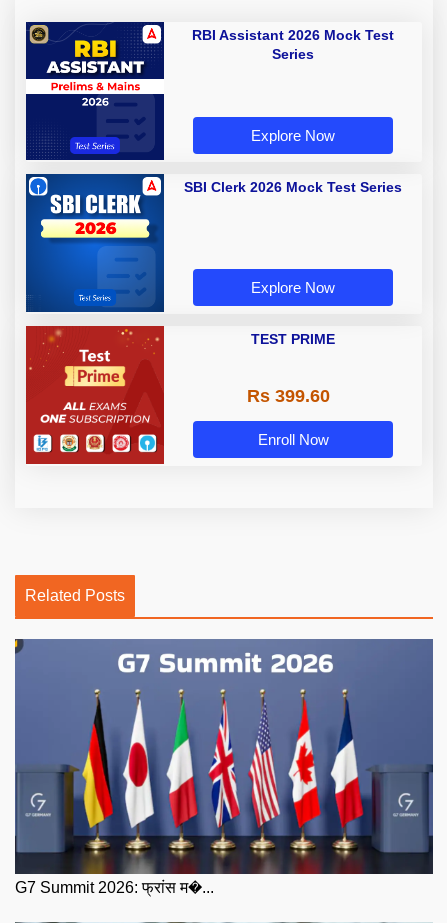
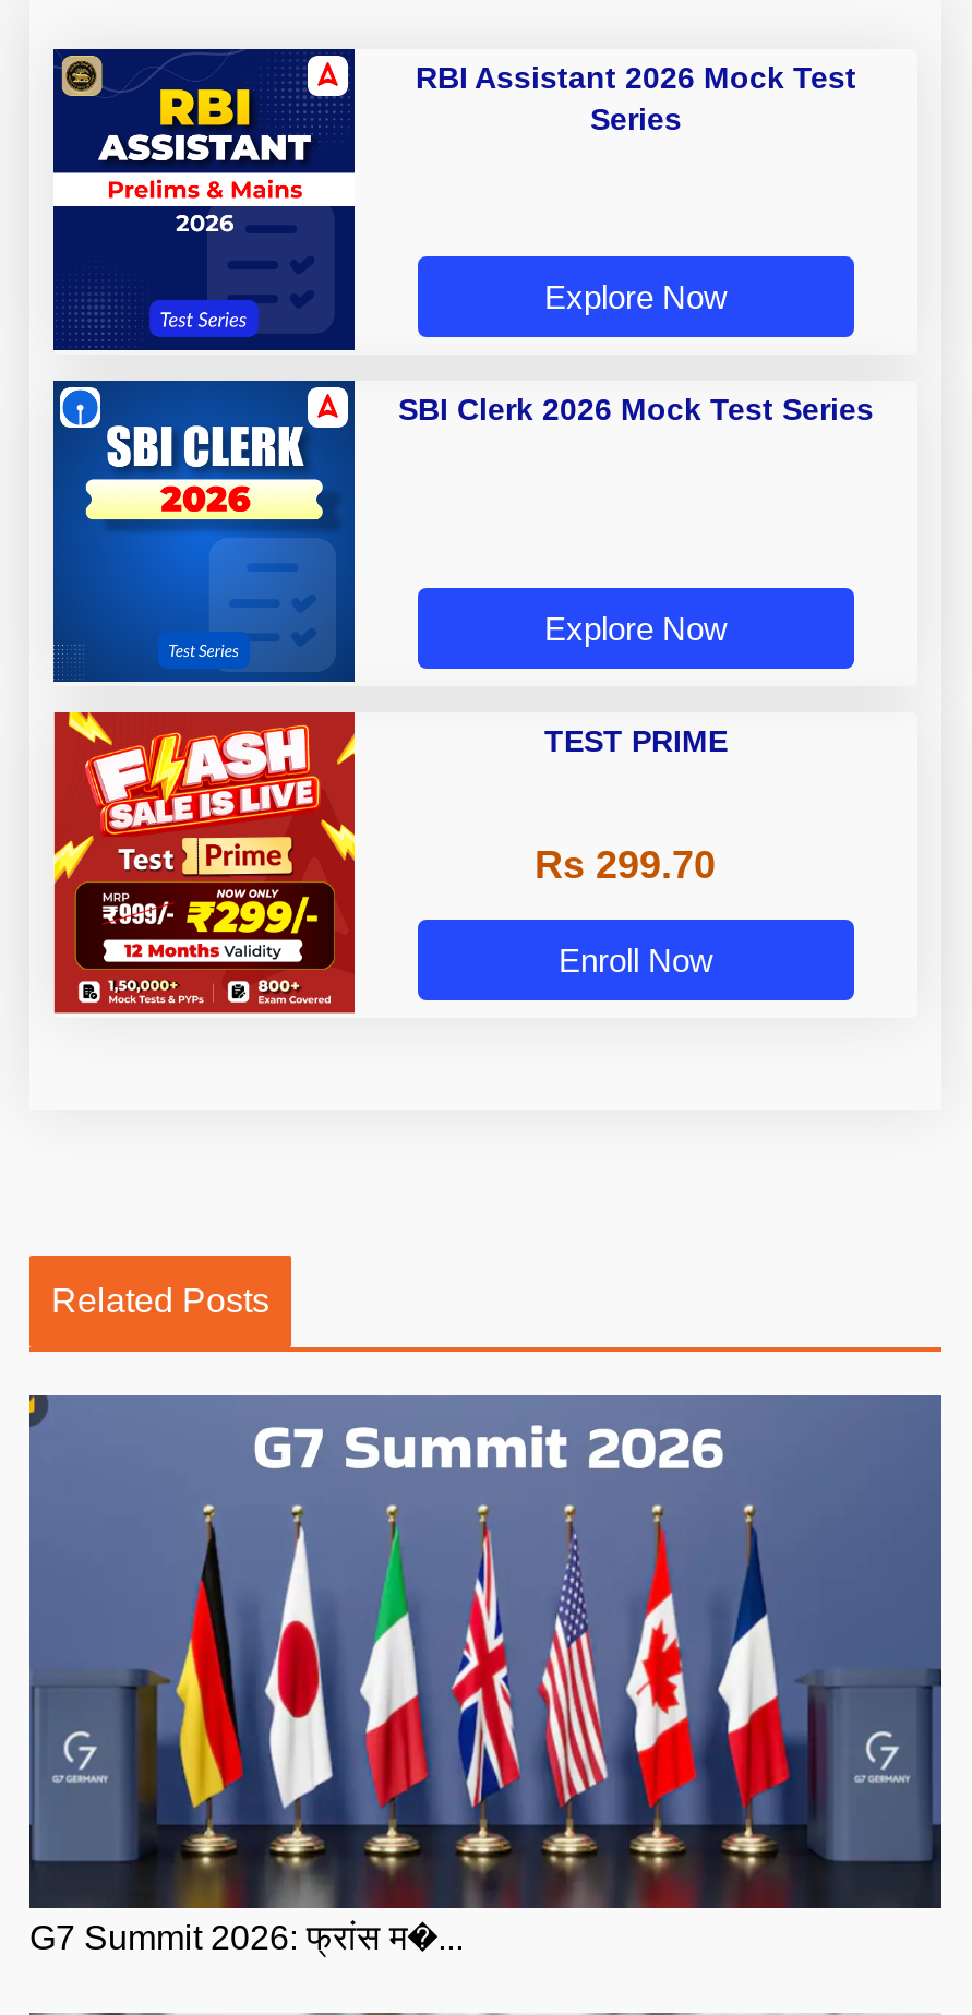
[25,325,165,459] [image] -> [51,710,357,1007] [image]
[246,386,329,406] Rs 399.60 -> [535,843,716,886] Rs 299.70

